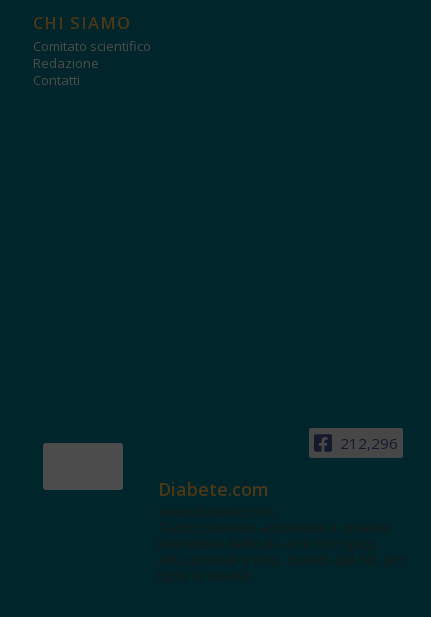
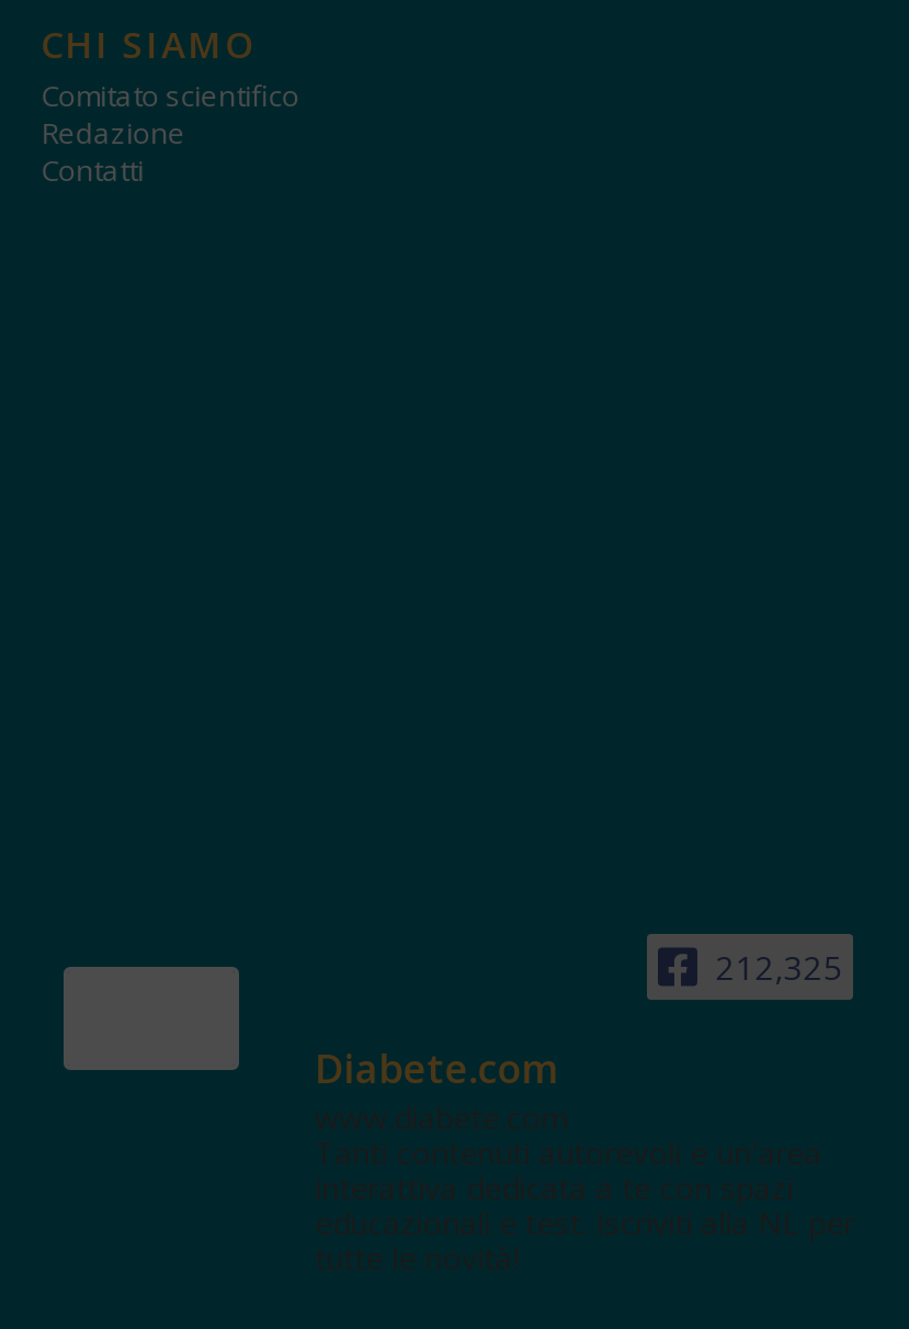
[340,432,398,452] 212,296 -> [716,944,843,988] 212,325

